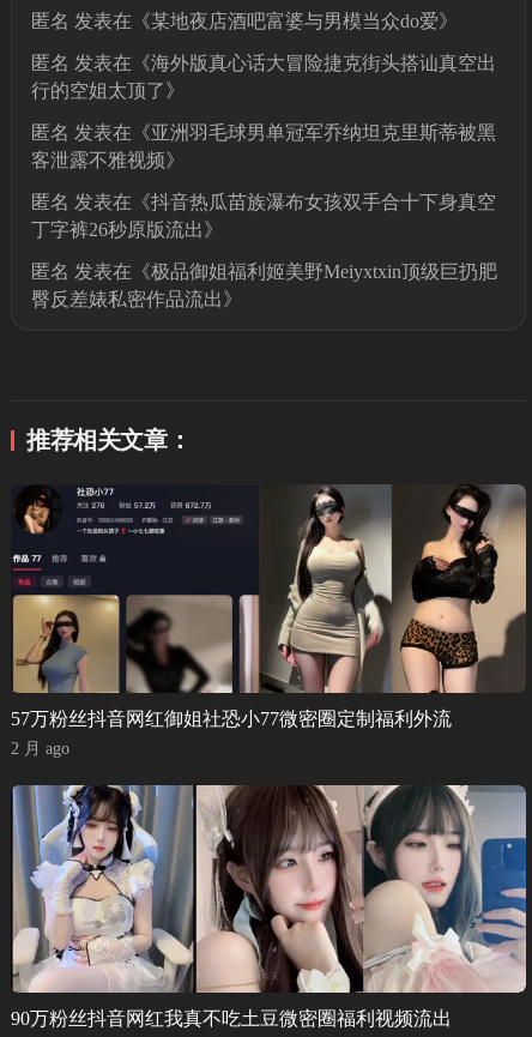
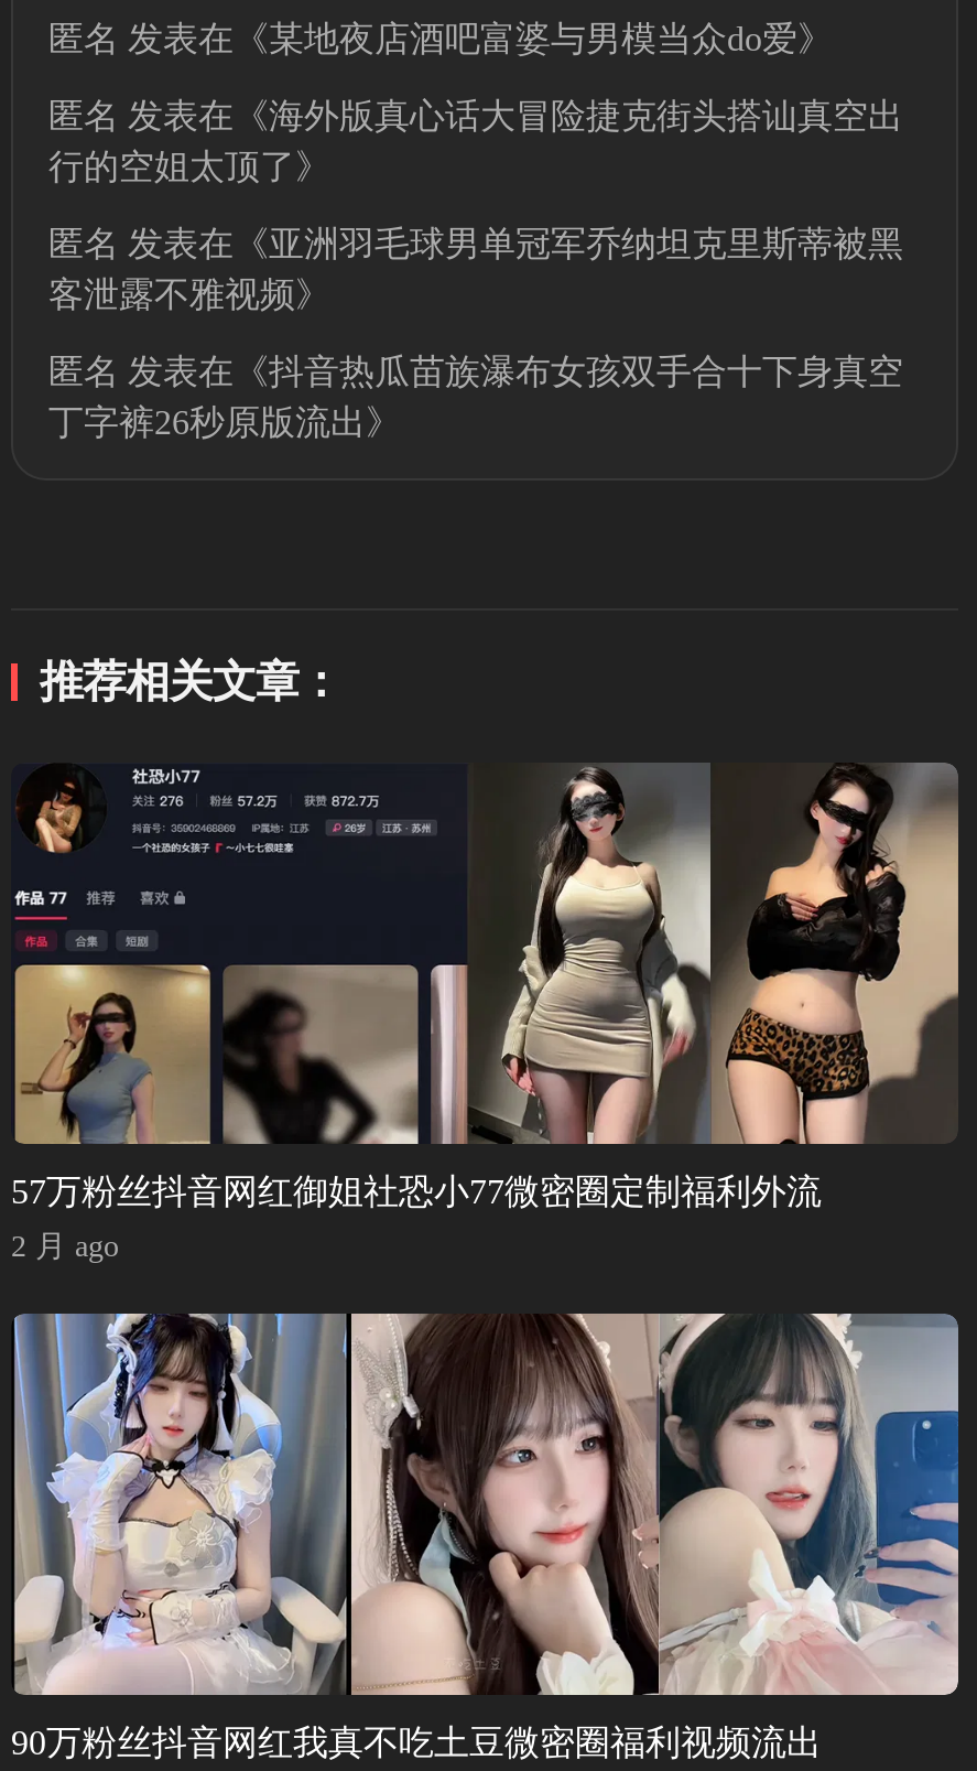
[31,262,497,310] 匿名发表在《极品御姐福利姬美野Meiyxtxin顶级巨扔肥 | 臀反差婊私密作品流出》 -> none

